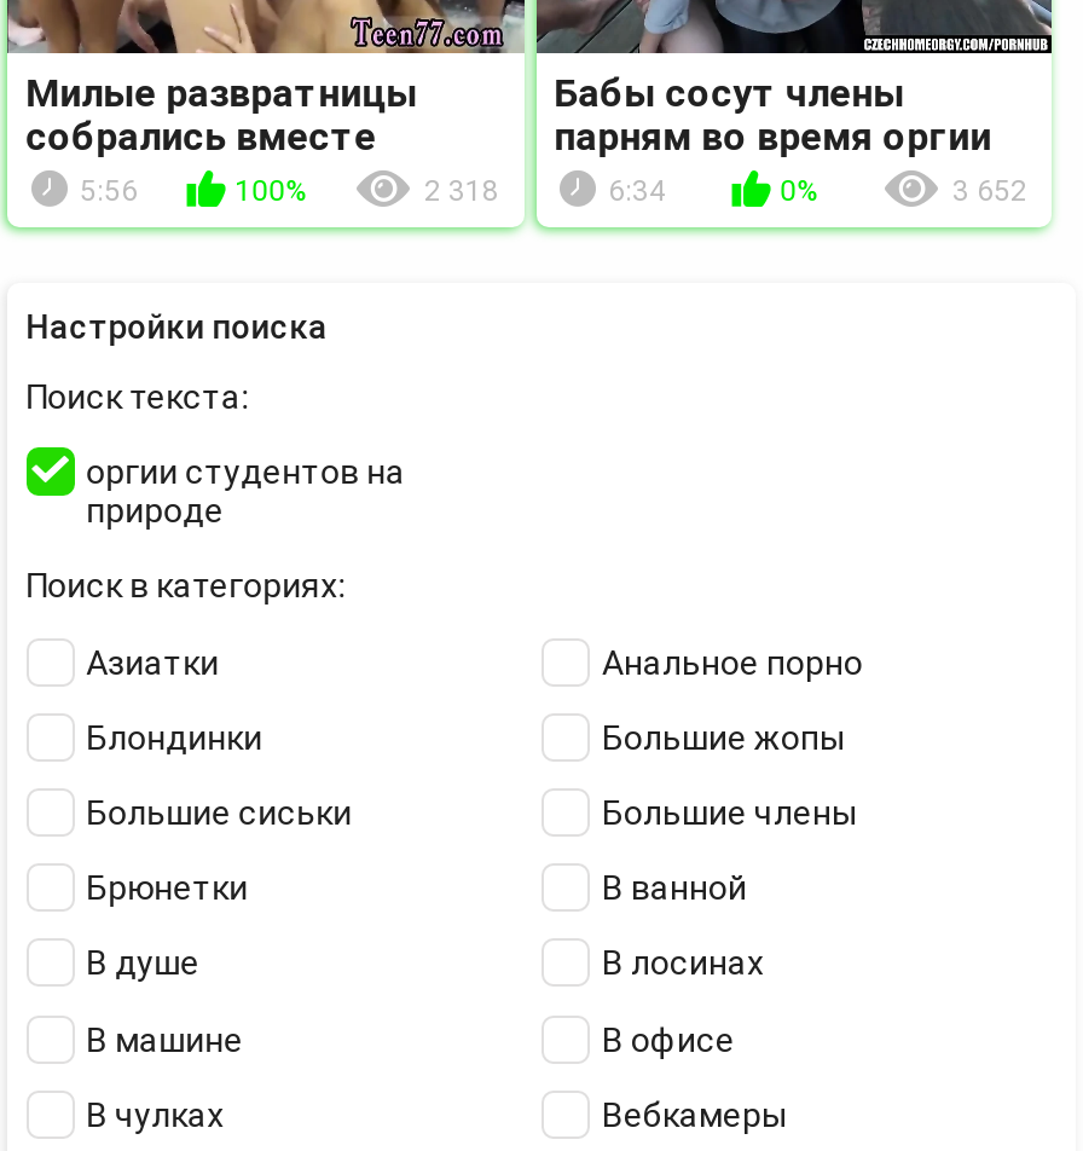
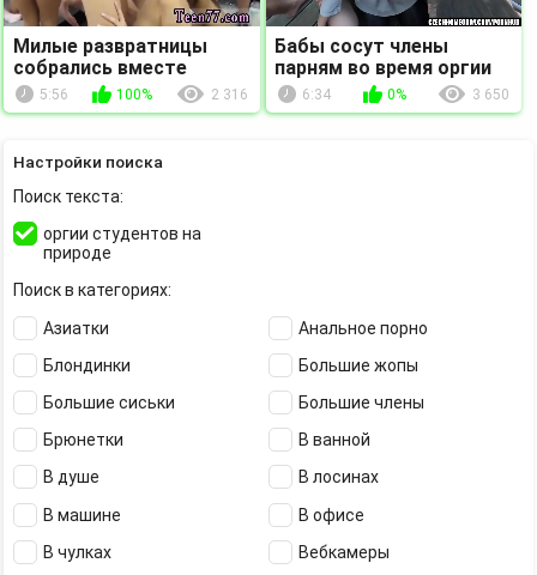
[424,175,499,209] 2 318 -> [210,87,248,103] 2 316
[952,175,1027,209] 3 652 -> [472,87,509,103] 3 650

